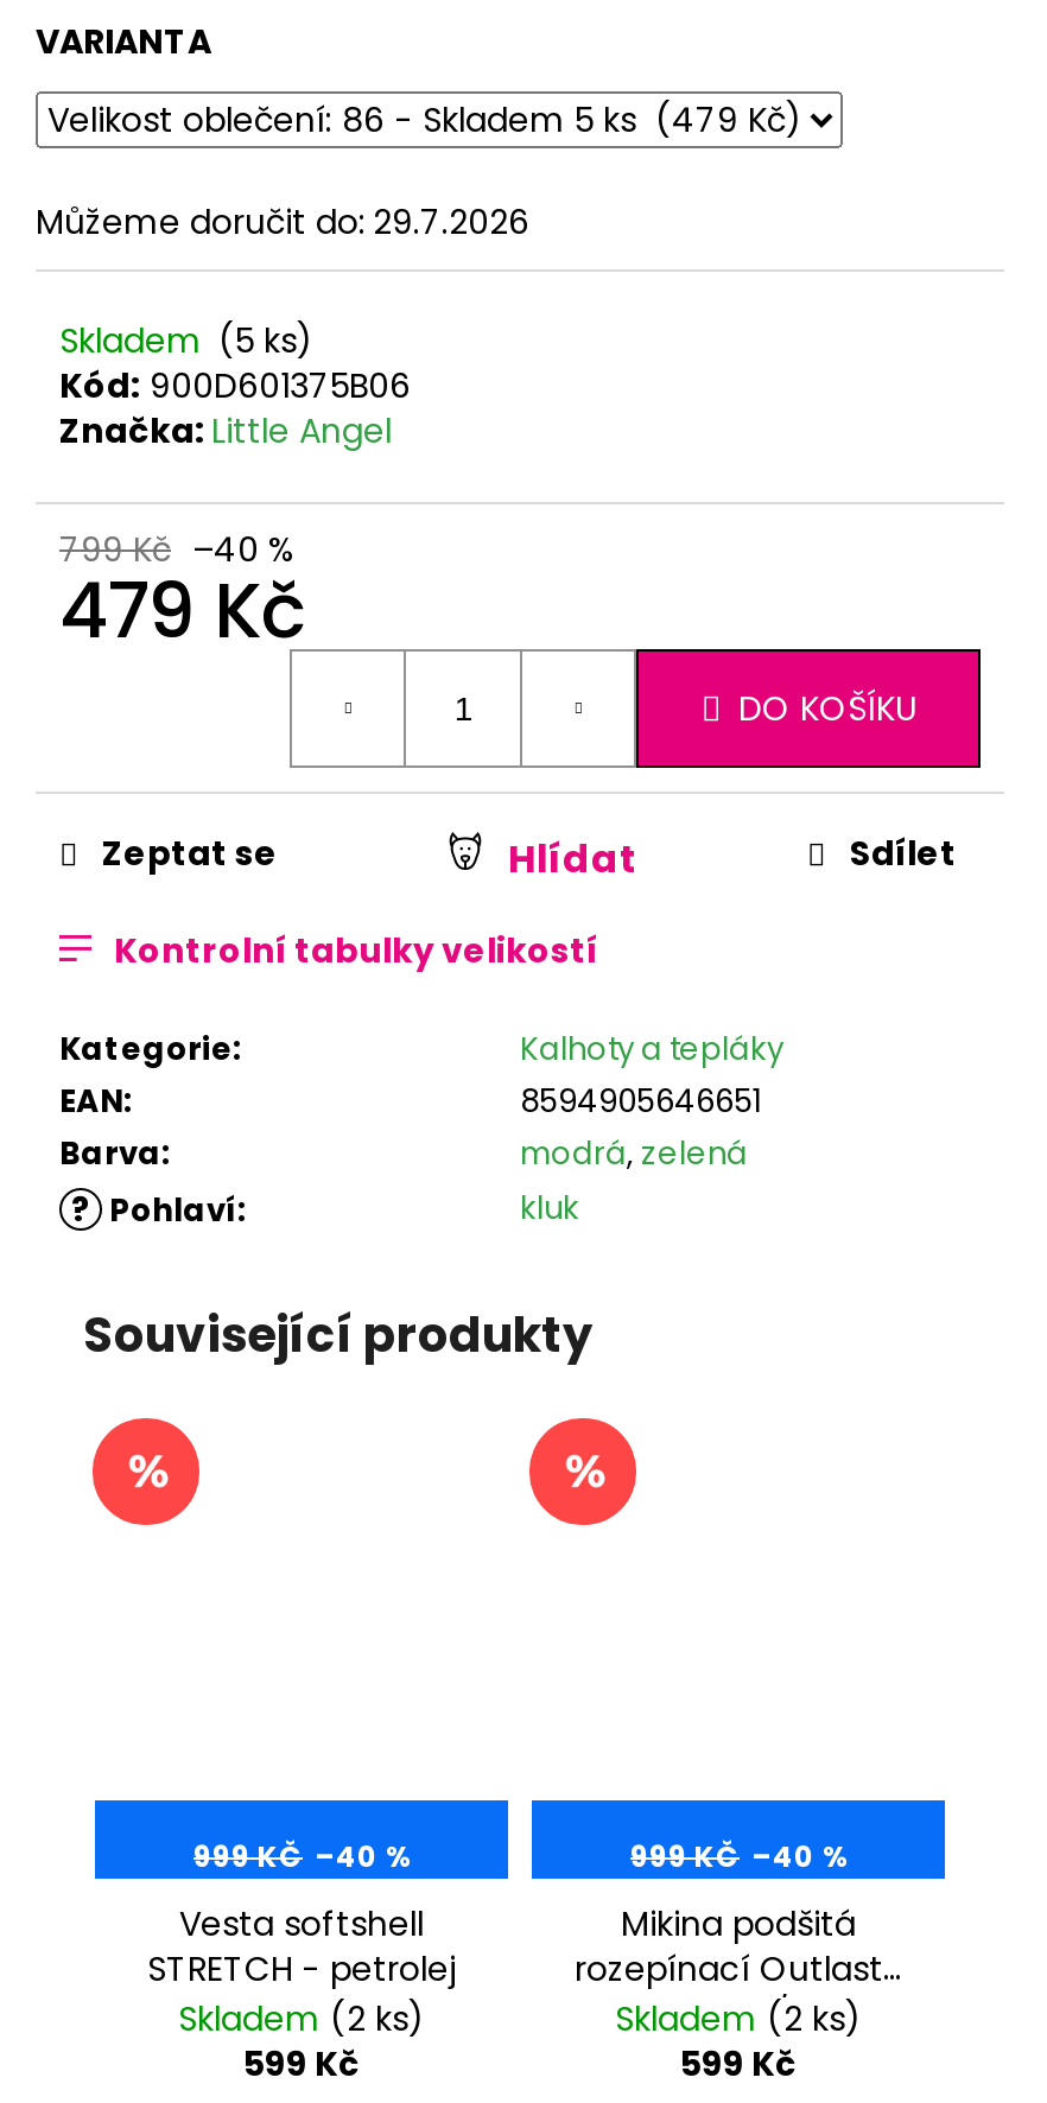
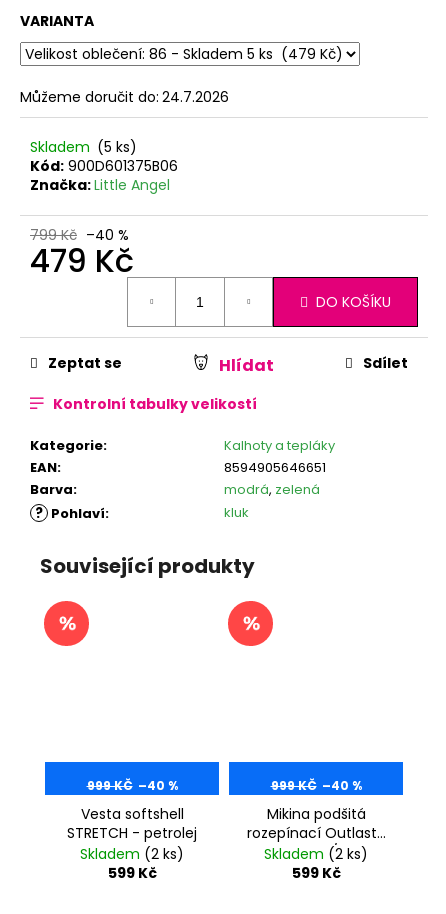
[36,199,529,246] Můžeme doručit do: 29.7.2026 -> [20,87,229,107] Můžeme doručit do: 24.7.2026

